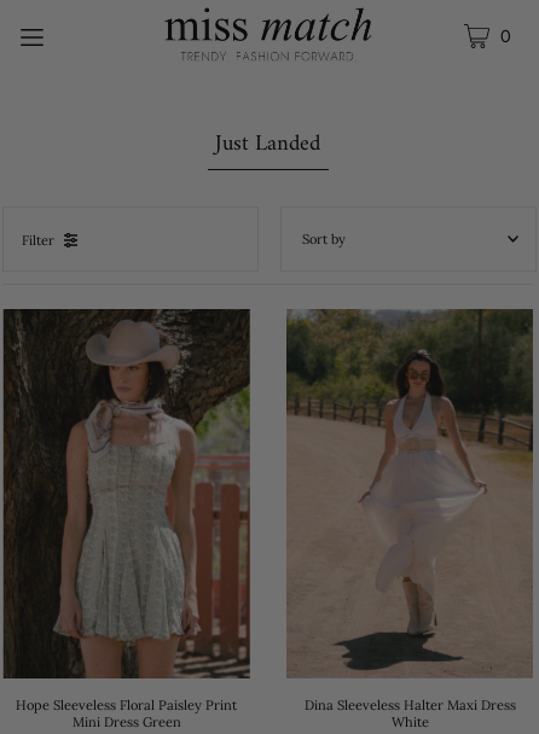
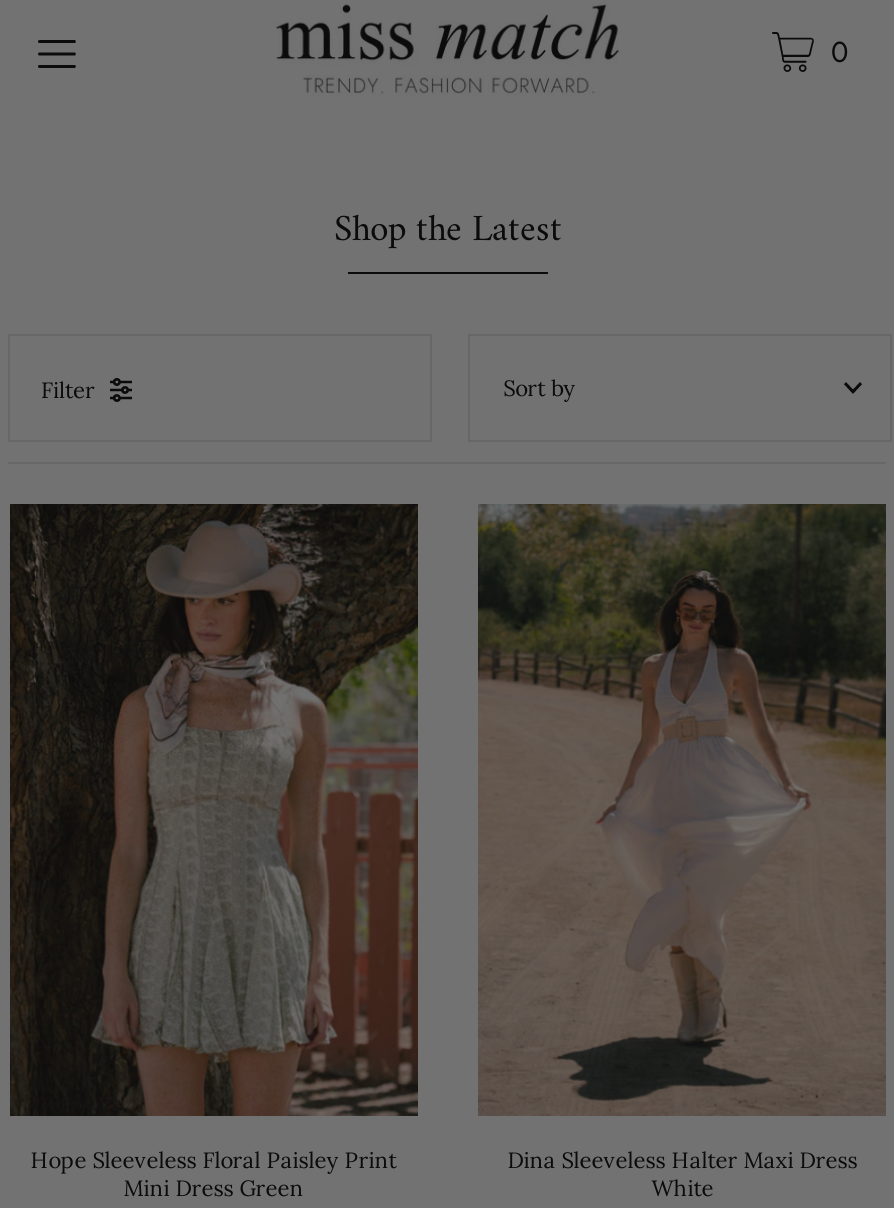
[216,124,321,164] Just Landed -> [334,198,562,264] Shop the Latest

